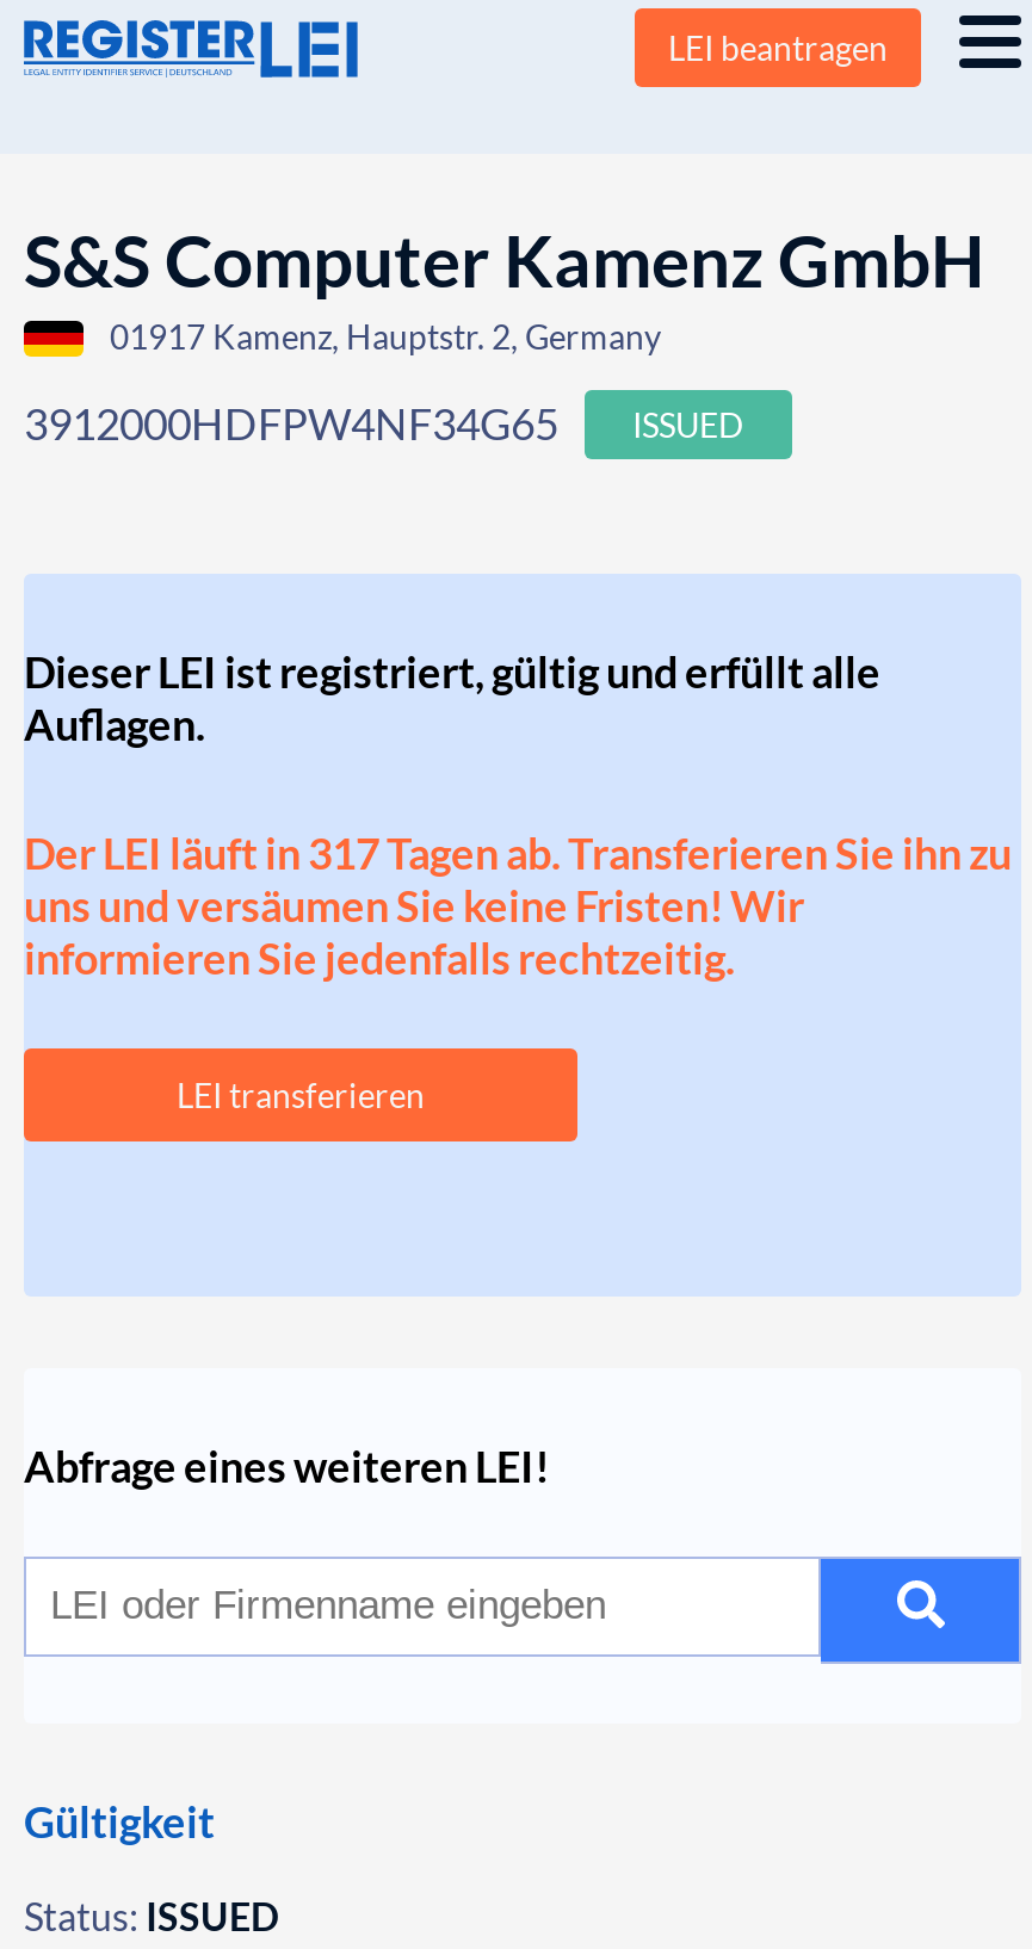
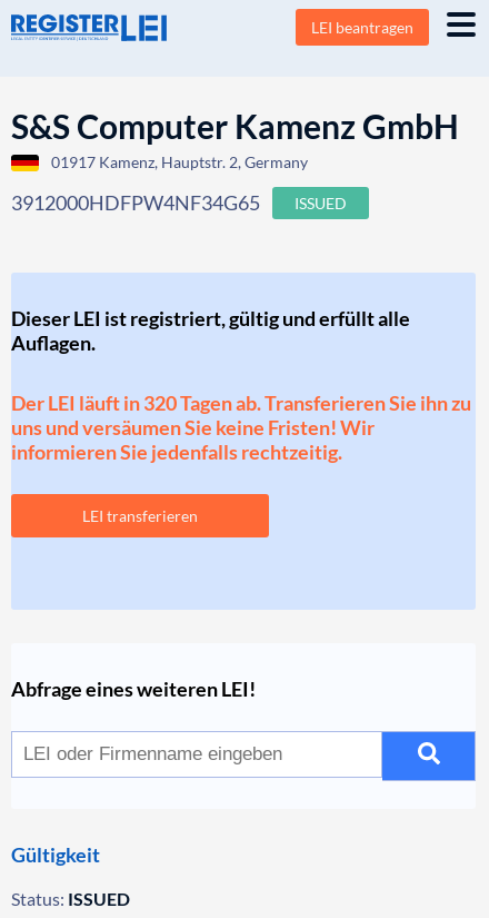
[24,827,1012,879] Der LEI läuft in 317 Tagen ab. Transferieren Sie ihn zu -> [11,391,471,415] Der LEI läuft in 320 Tagen ab. Transferieren Sie ihn zu

